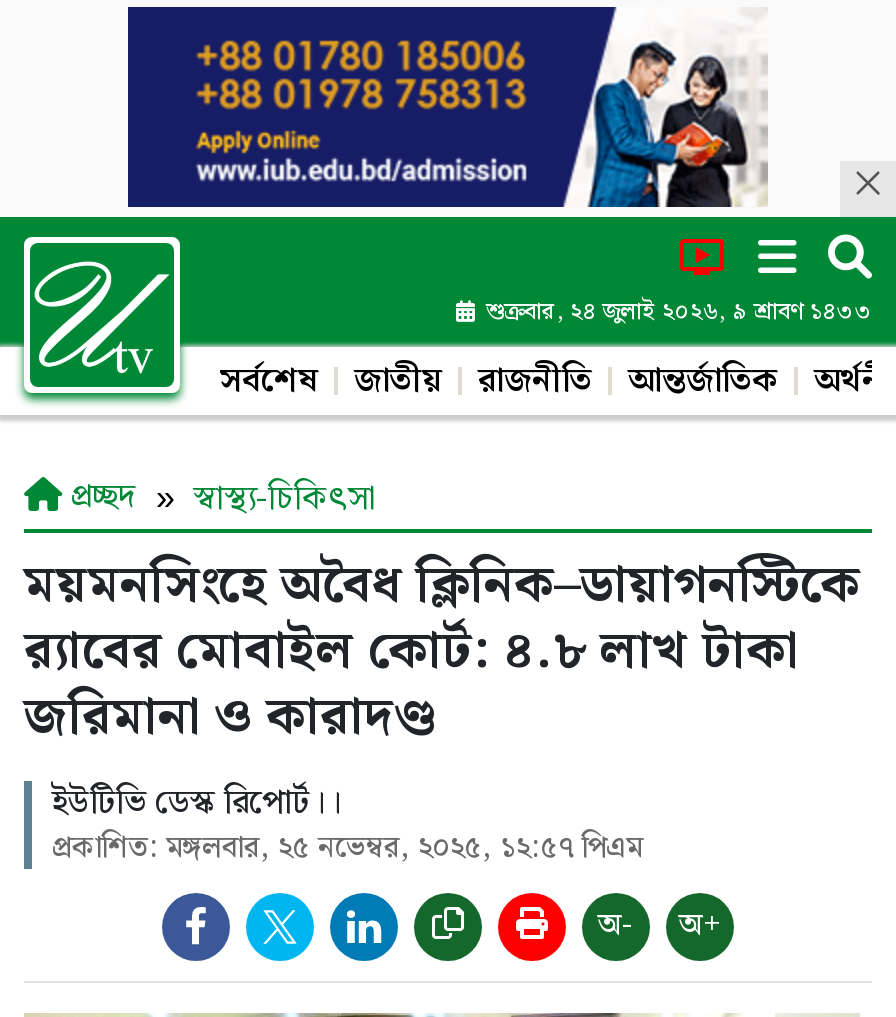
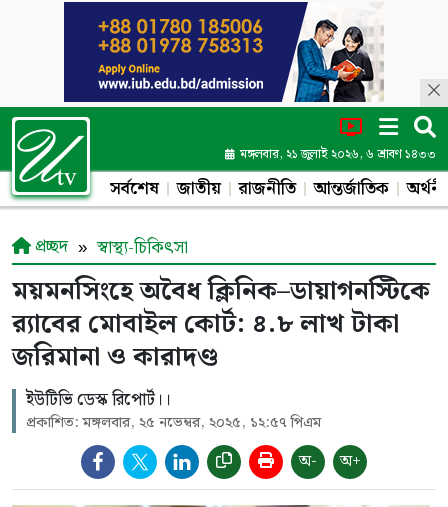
[480,292,872,330] শুক্রবার, ২৪ জুলাই ২০২৬, ৯ শ্রাবণ ১৪৩৩ -> [237,144,436,163] মঙ্গলবার, ২১ জুলাই ২০২৬, ৬ শ্রাবণ ১৪৩৩

